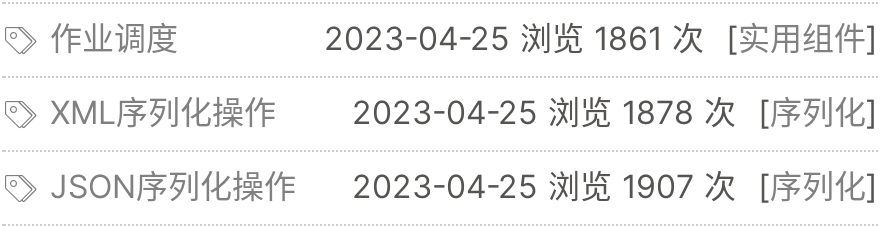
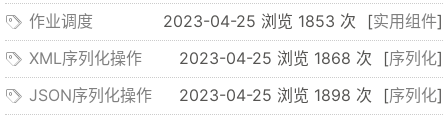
[324,18,878,58] 2023-04-25 浏览 1861 次 [实用组件] -> [163,11,443,31] 2023-04-25 浏览 1853 次 [实用组件]
[352,92,878,132] 2023-04-25 浏览 1878 次 [序列化] -> [179,48,443,68] 2023-04-25 浏览 1868 次 [序列化]
[352,166,878,206] 2023-04-25 浏览 1907 次 [序列化] -> [179,85,443,105] 2023-04-25 浏览 1898 次 [序列化]

